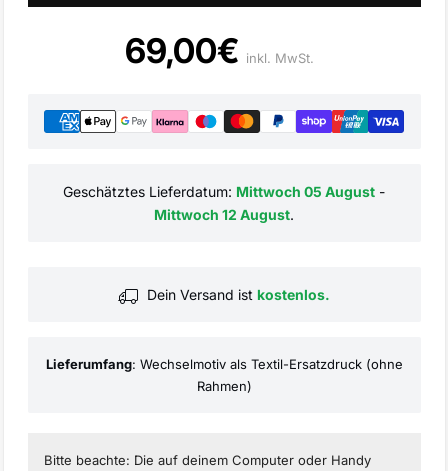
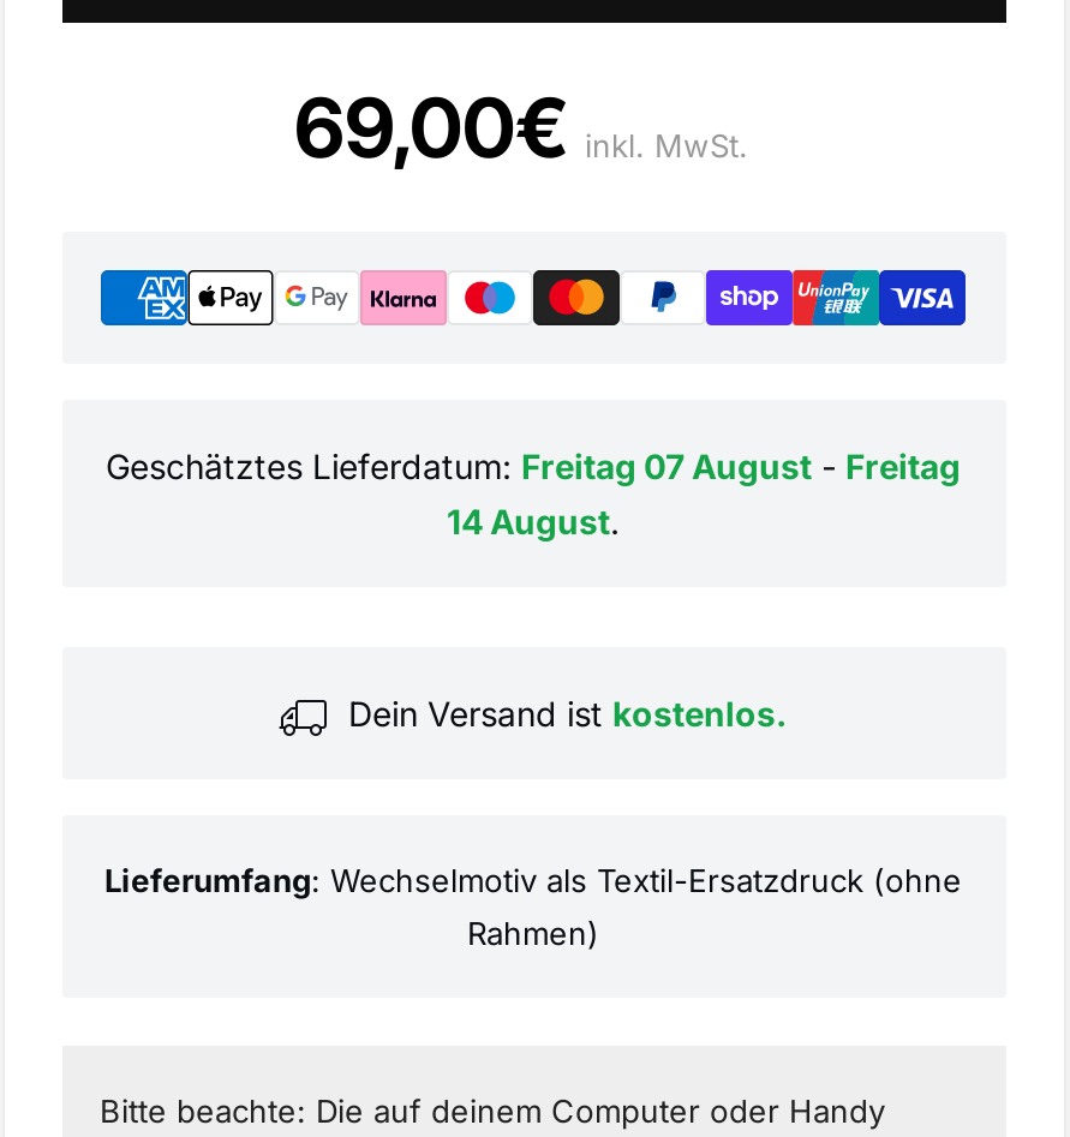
[63,183,385,223] Geschätztes Lieferdatum: Mittwoch 05 August - | Mittwoch 12 August. -> [106,444,961,541] Geschätztes Lieferdatum: Freitag 07 August - Freitag | 14 August.

